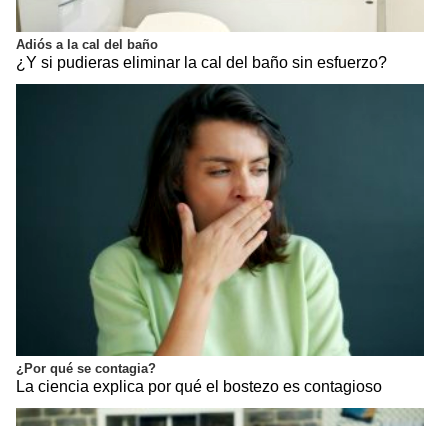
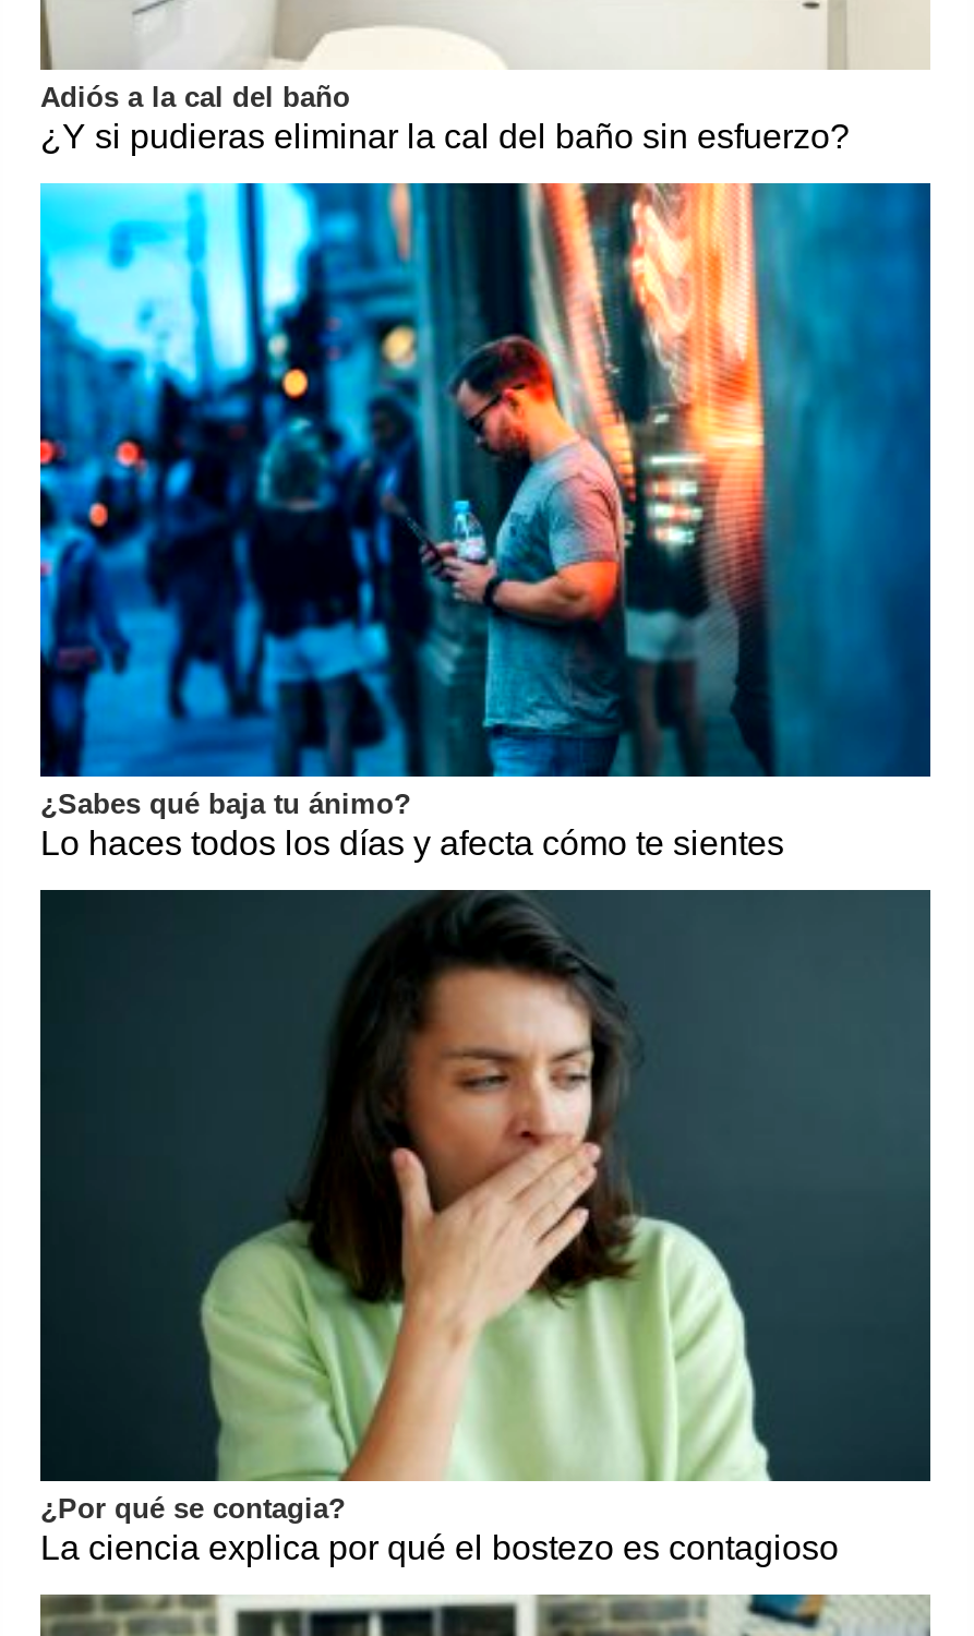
none -> [38,181,930,861] [image] | ¿Sabes qué baja tu ánimo? | Lo haces todos los días y afecta cómo te sientes

